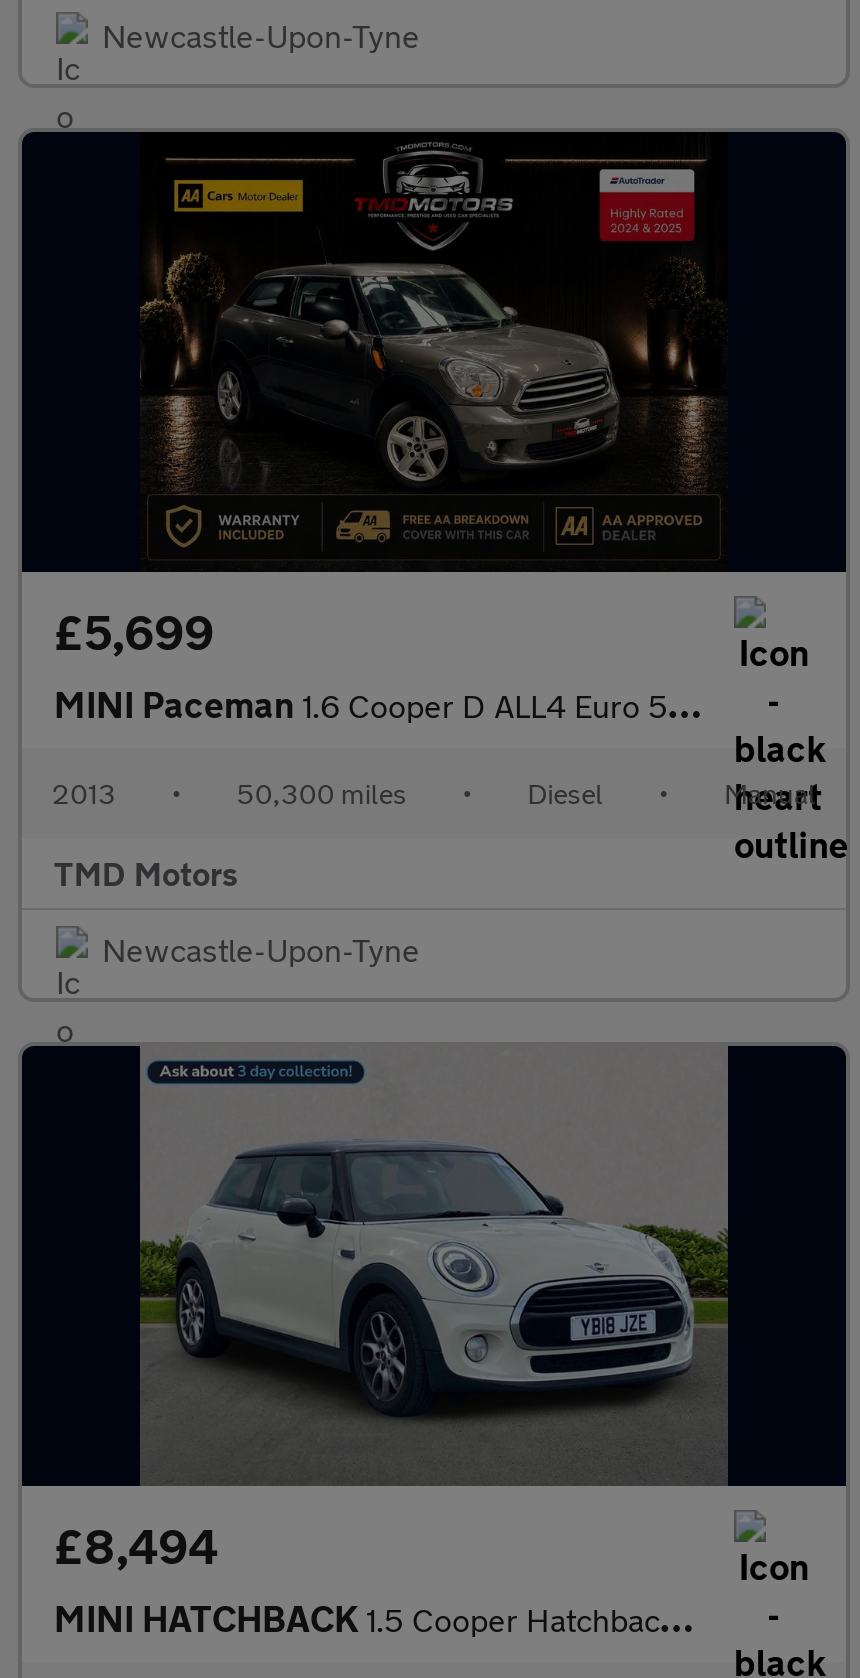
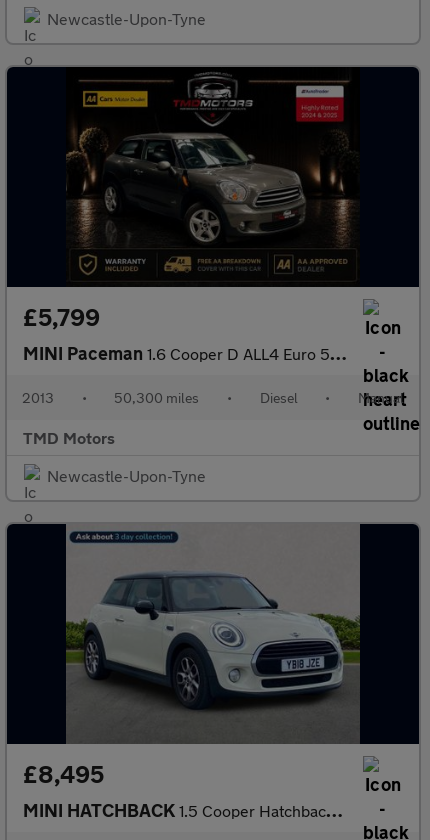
[54,604,214,660] £5,699 -> [23,303,100,331] £5,799
[54,1518,218,1574] £8,494 -> [23,760,104,788] £8,495

